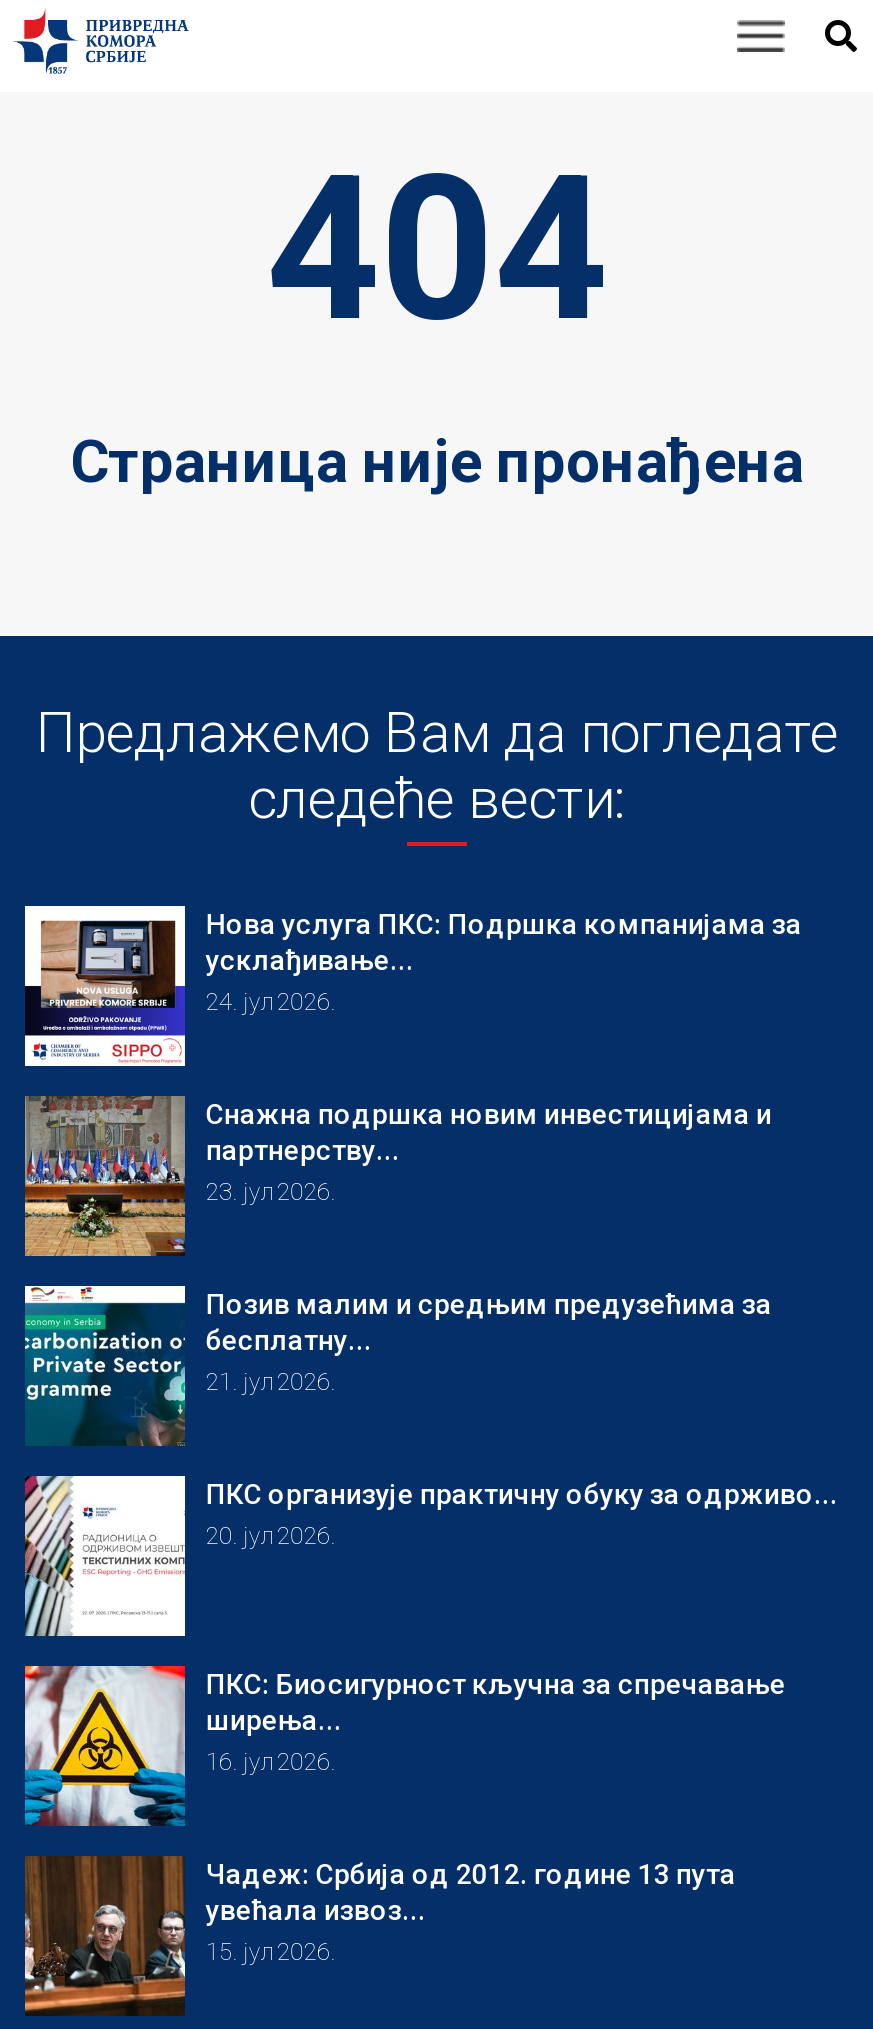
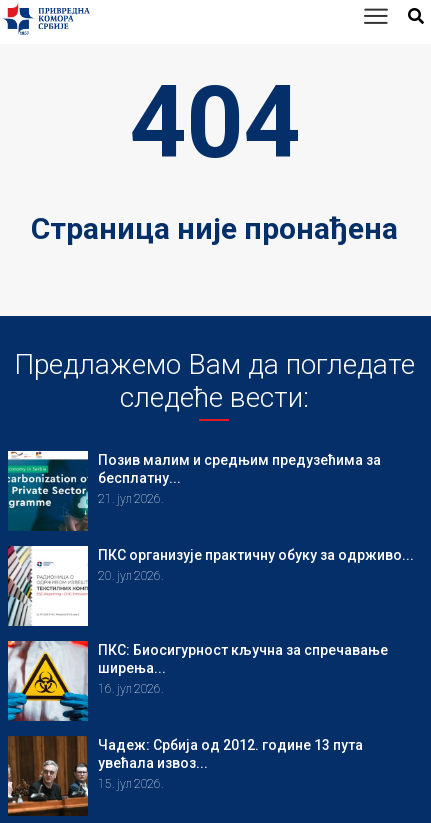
[23,906,802,1068] [image] | Нова услуга ПКС: Подршка компанијама за | усклађивање... | 24. јул 2026. -> none
[23,1096,772,1258] [image] | Снажна подршка новим инвестицијама и | партнерству... | 23. јул 2026. -> none

